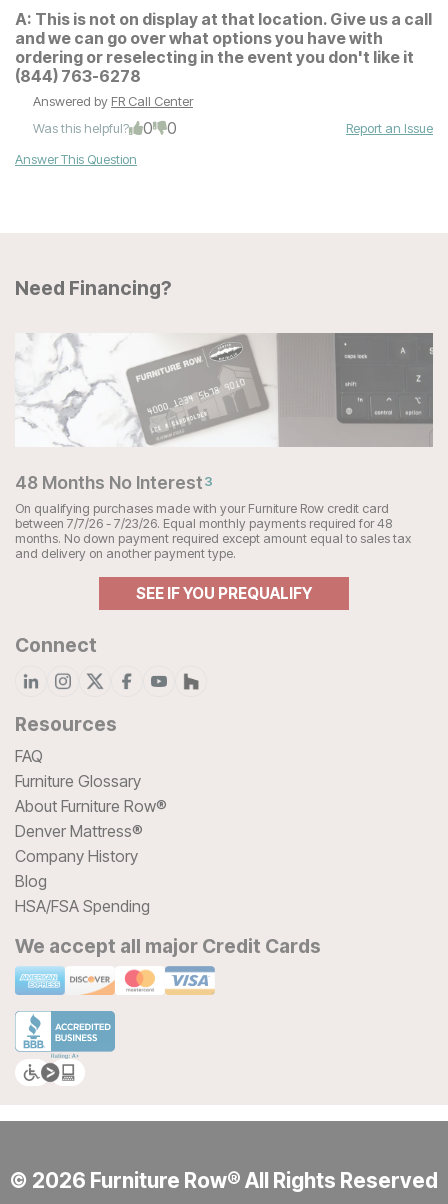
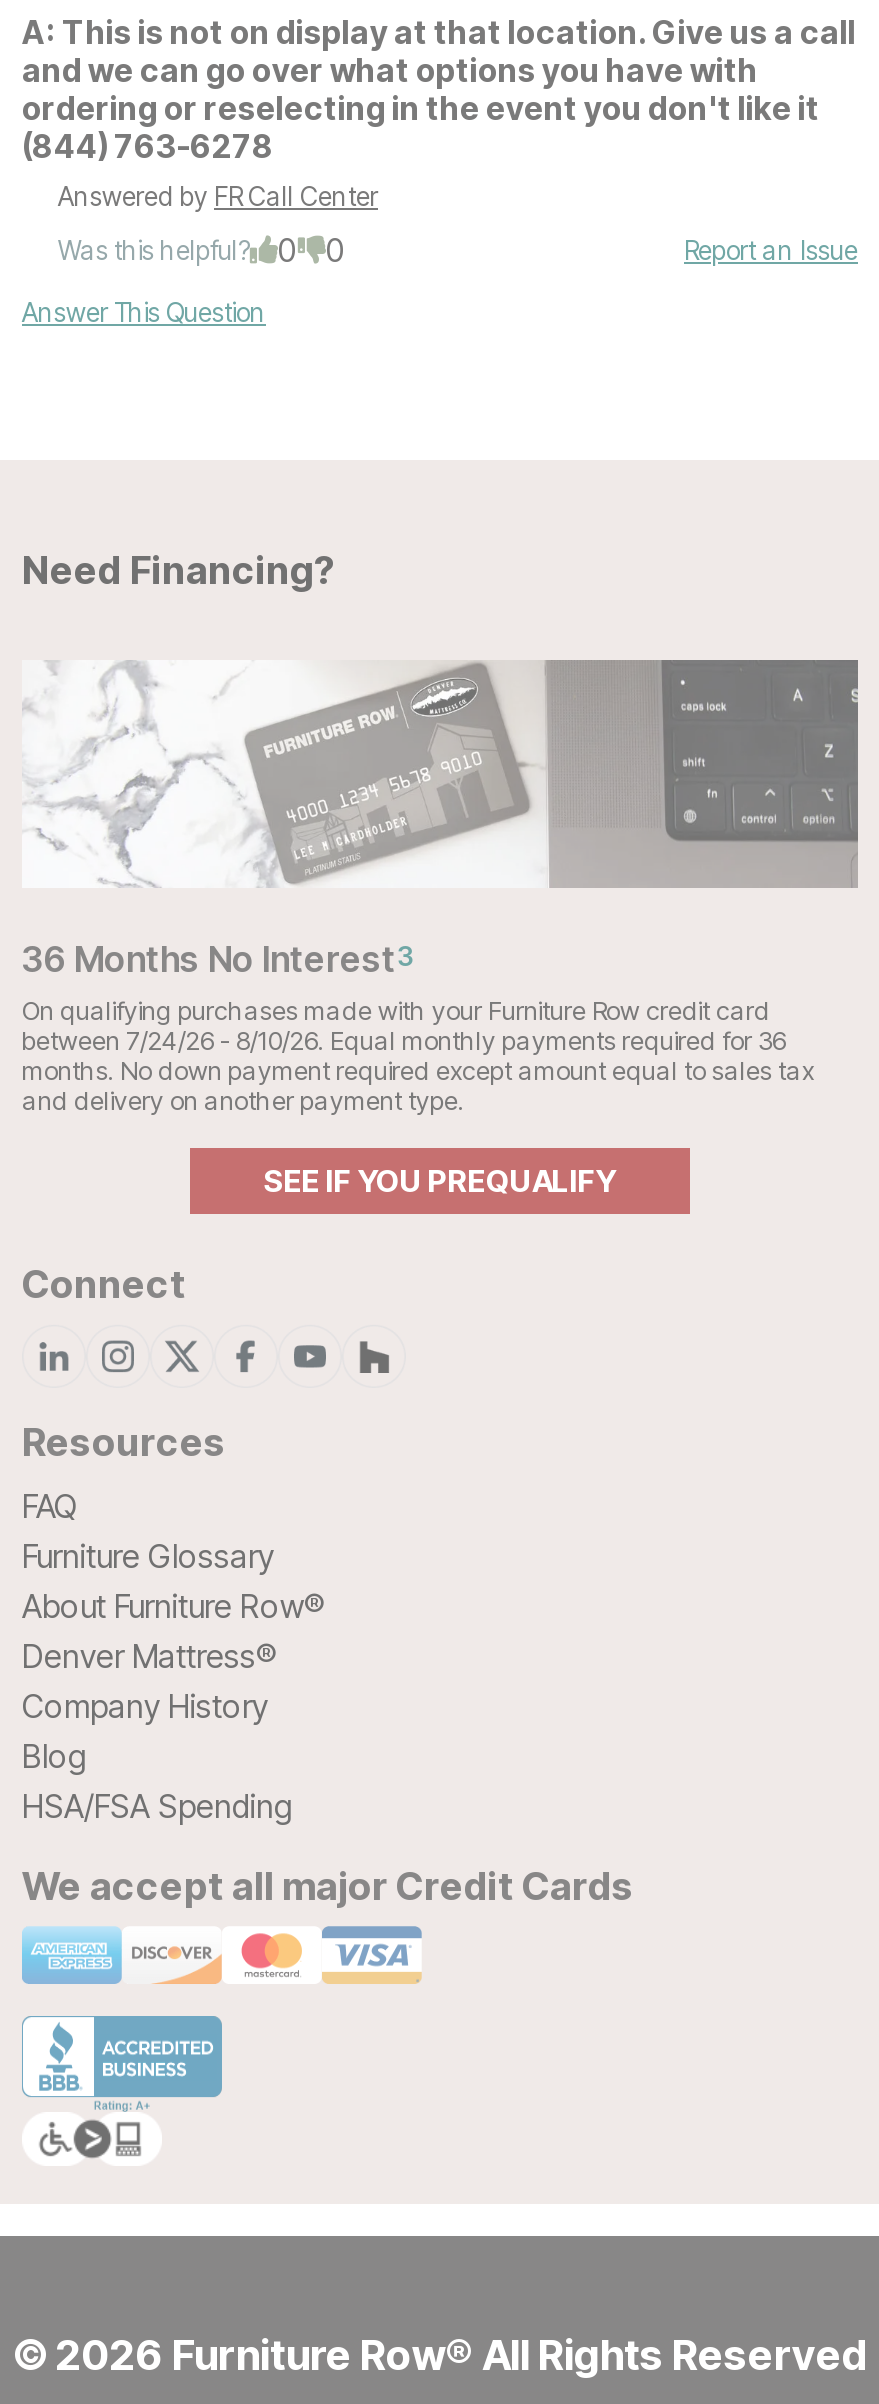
[15,472,213,493] 48 Months No Interest3 -> [22,937,416,979] 36 Months No Interest3
[15,516,392,531] between 7/7/26 - 7/23/26. Equal monthly payments required for 48 -> [22,1025,786,1055] between 7/24/26 - 8/10/26. Equal monthly payments required for 36

